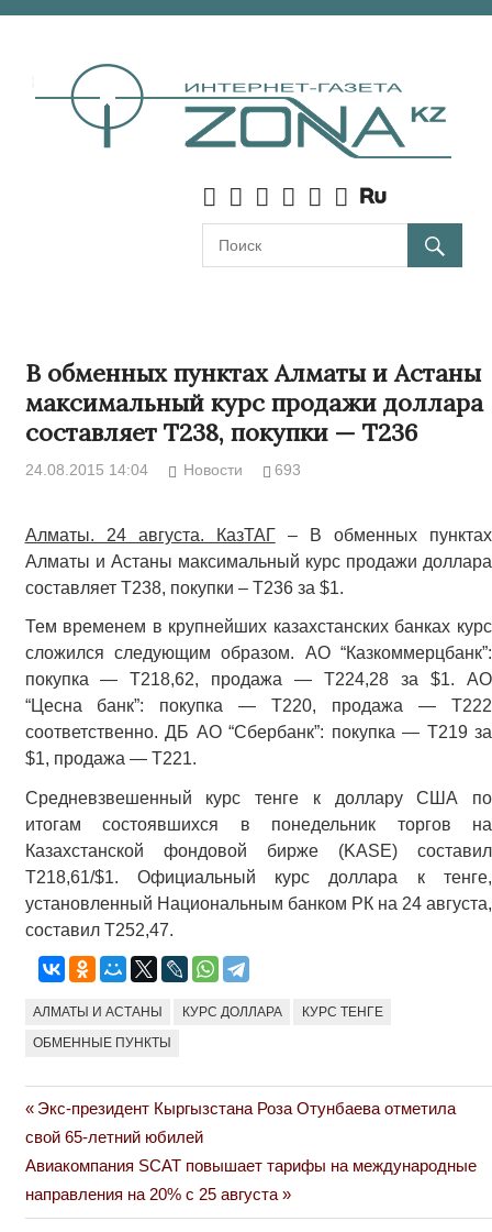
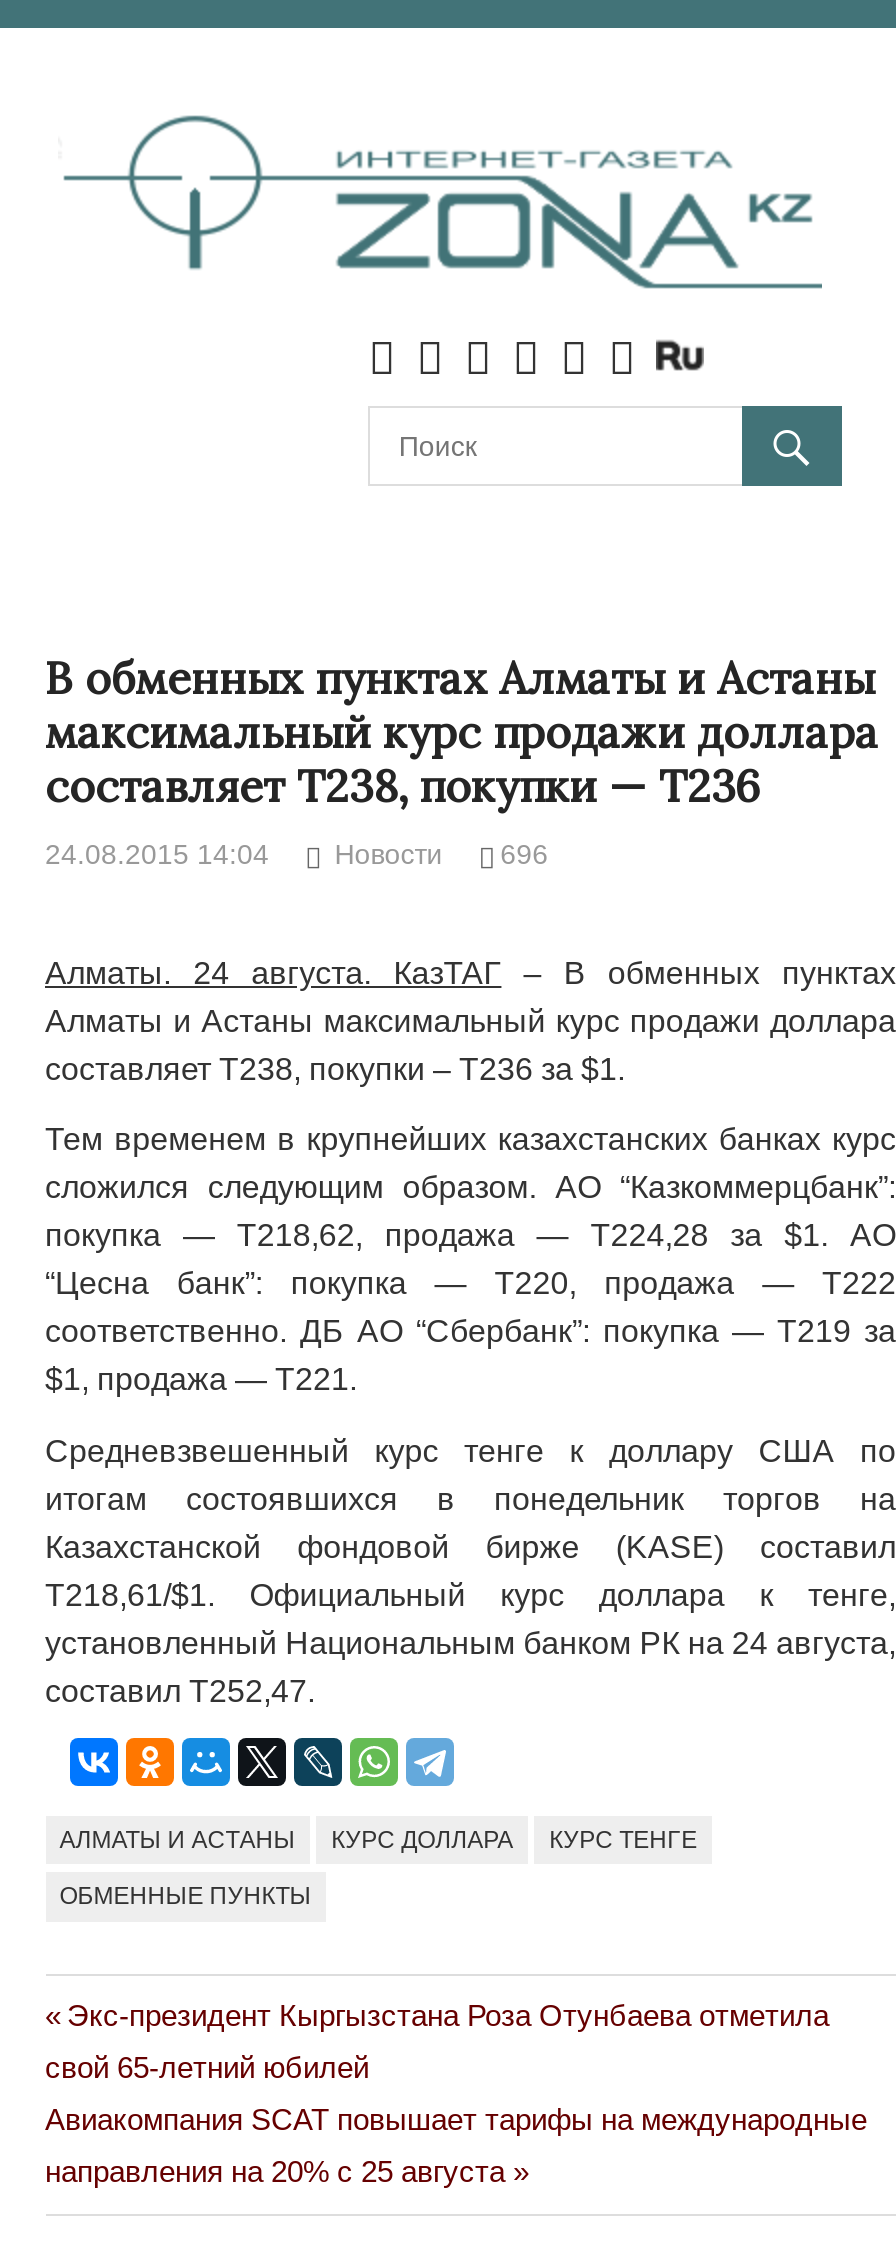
[184,461,301,479] Новости 693 -> [335,838,548,870] Новости 696

